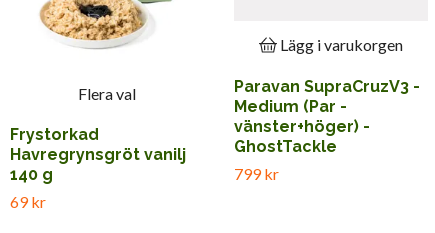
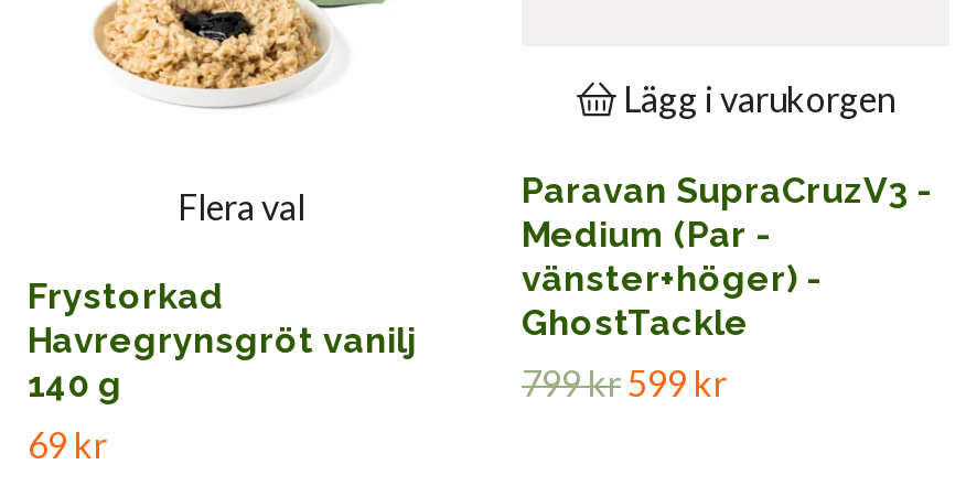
[234,164,279,183] 799 kr -> [522,361,727,403] 799 kr 599 kr

